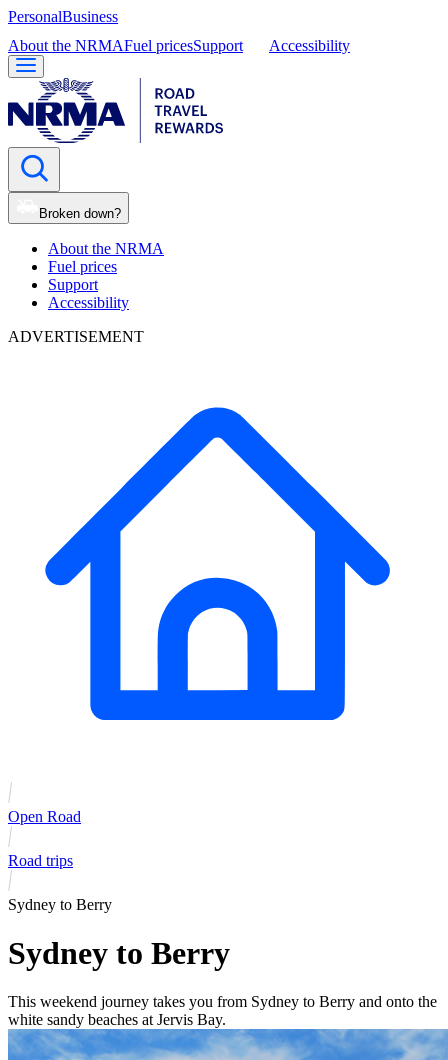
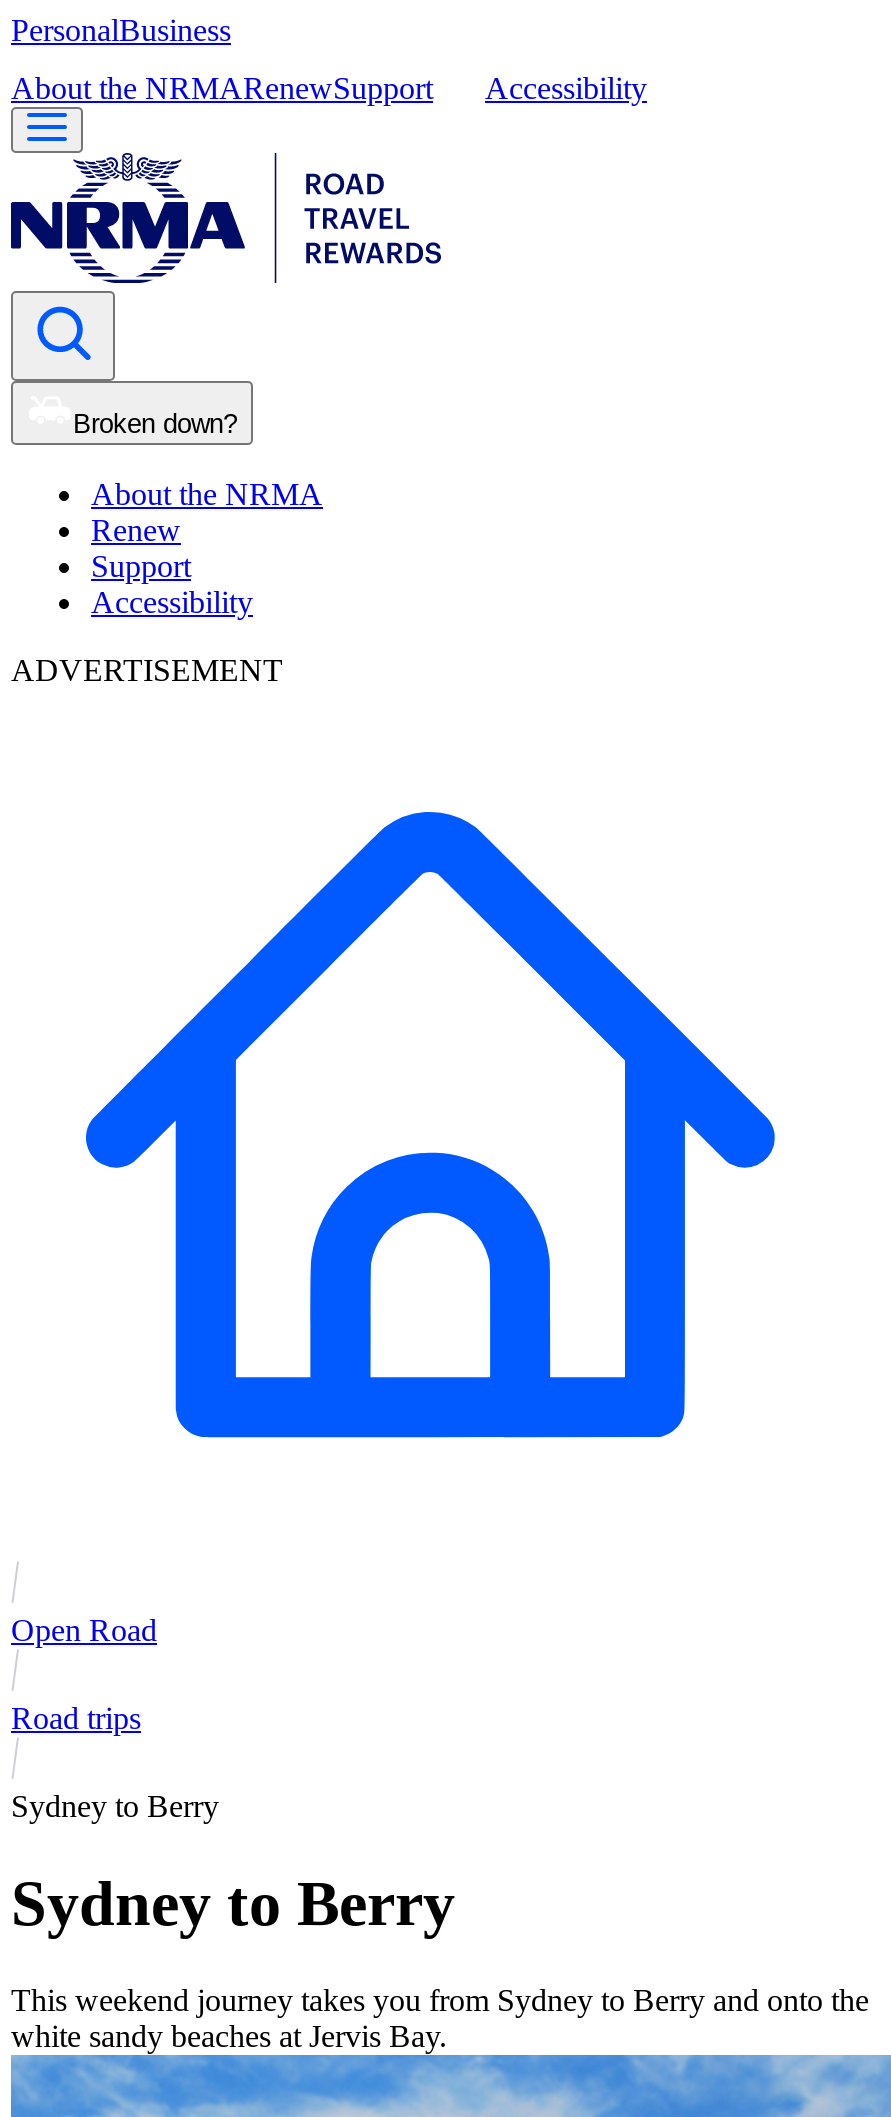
[8,37,243,54] About the NRMAFuel pricesSupport -> [11,71,433,105] About the NRMARenewSupport
[48,257,117,274] Fuel prices -> [91,512,181,546] Renew

